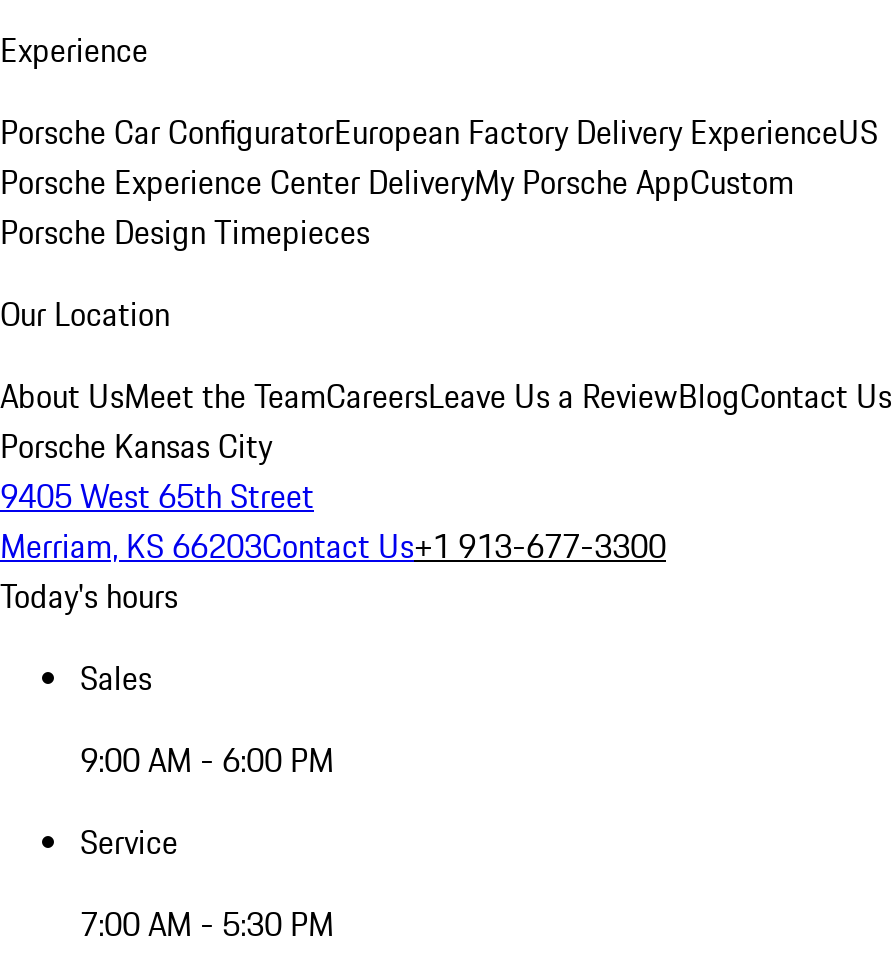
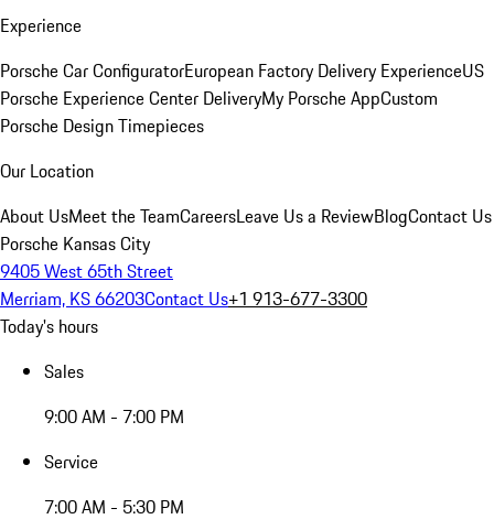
[80,736,334,784] 9:00 AM - 6:00 PM -> [44,403,184,430] 9:00 AM - 7:00 PM

